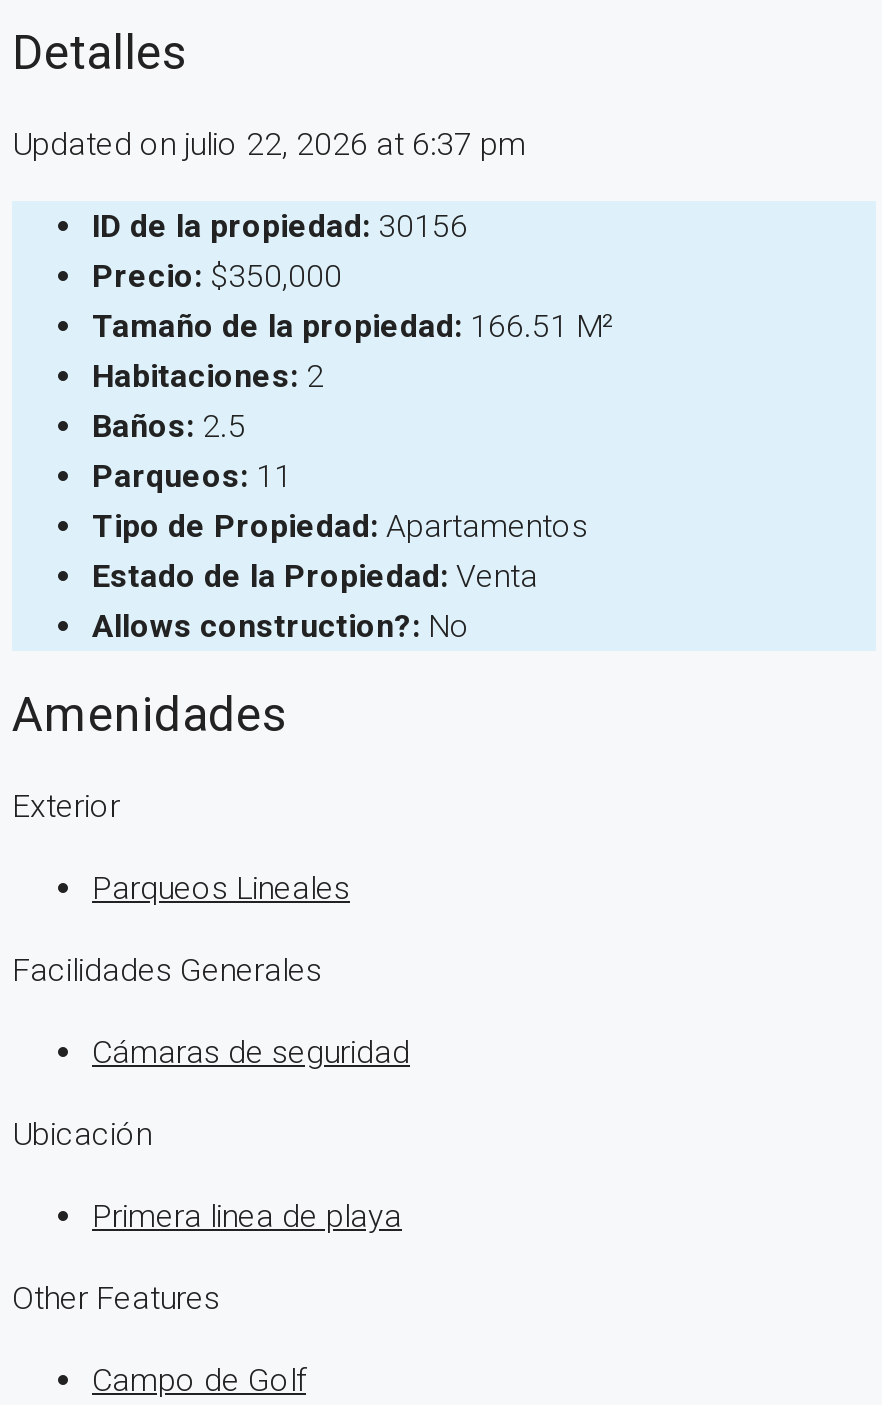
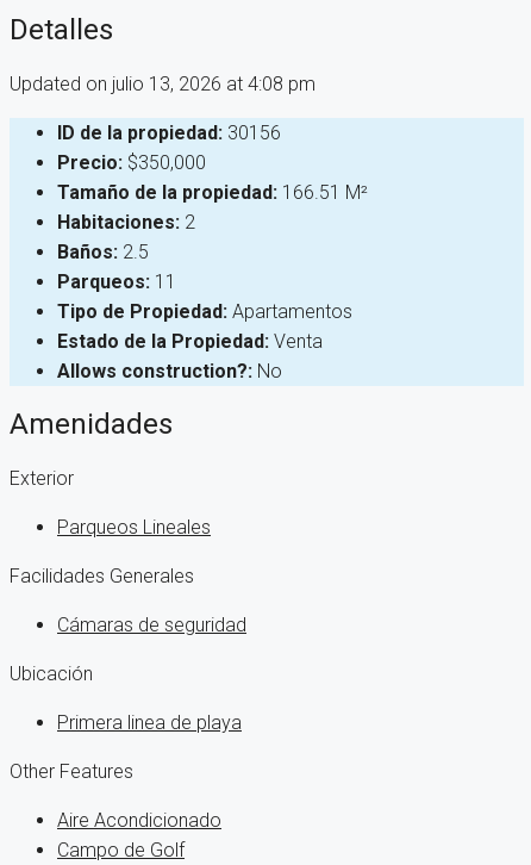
[12,125,526,163] Updated on julio 22, 2026 at 6:37 pm -> [10,73,316,95] Updated on julio 13, 2026 at 4:08 pm
none -> [57,809,221,831] Aire Acondicionado

